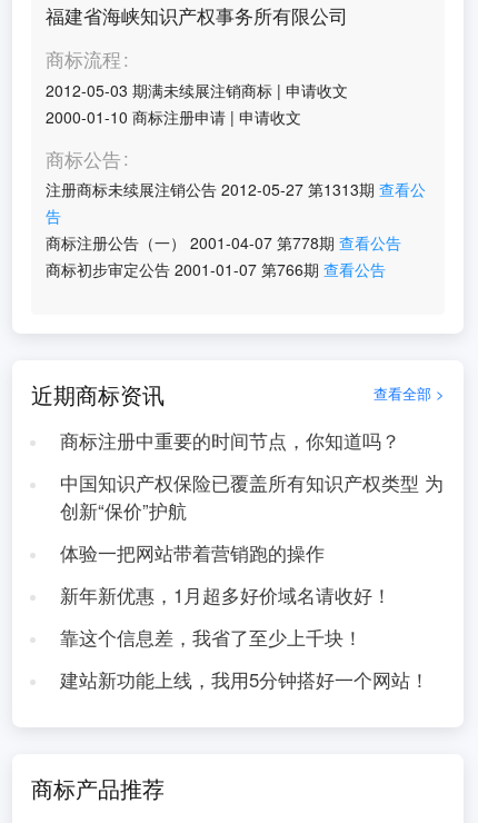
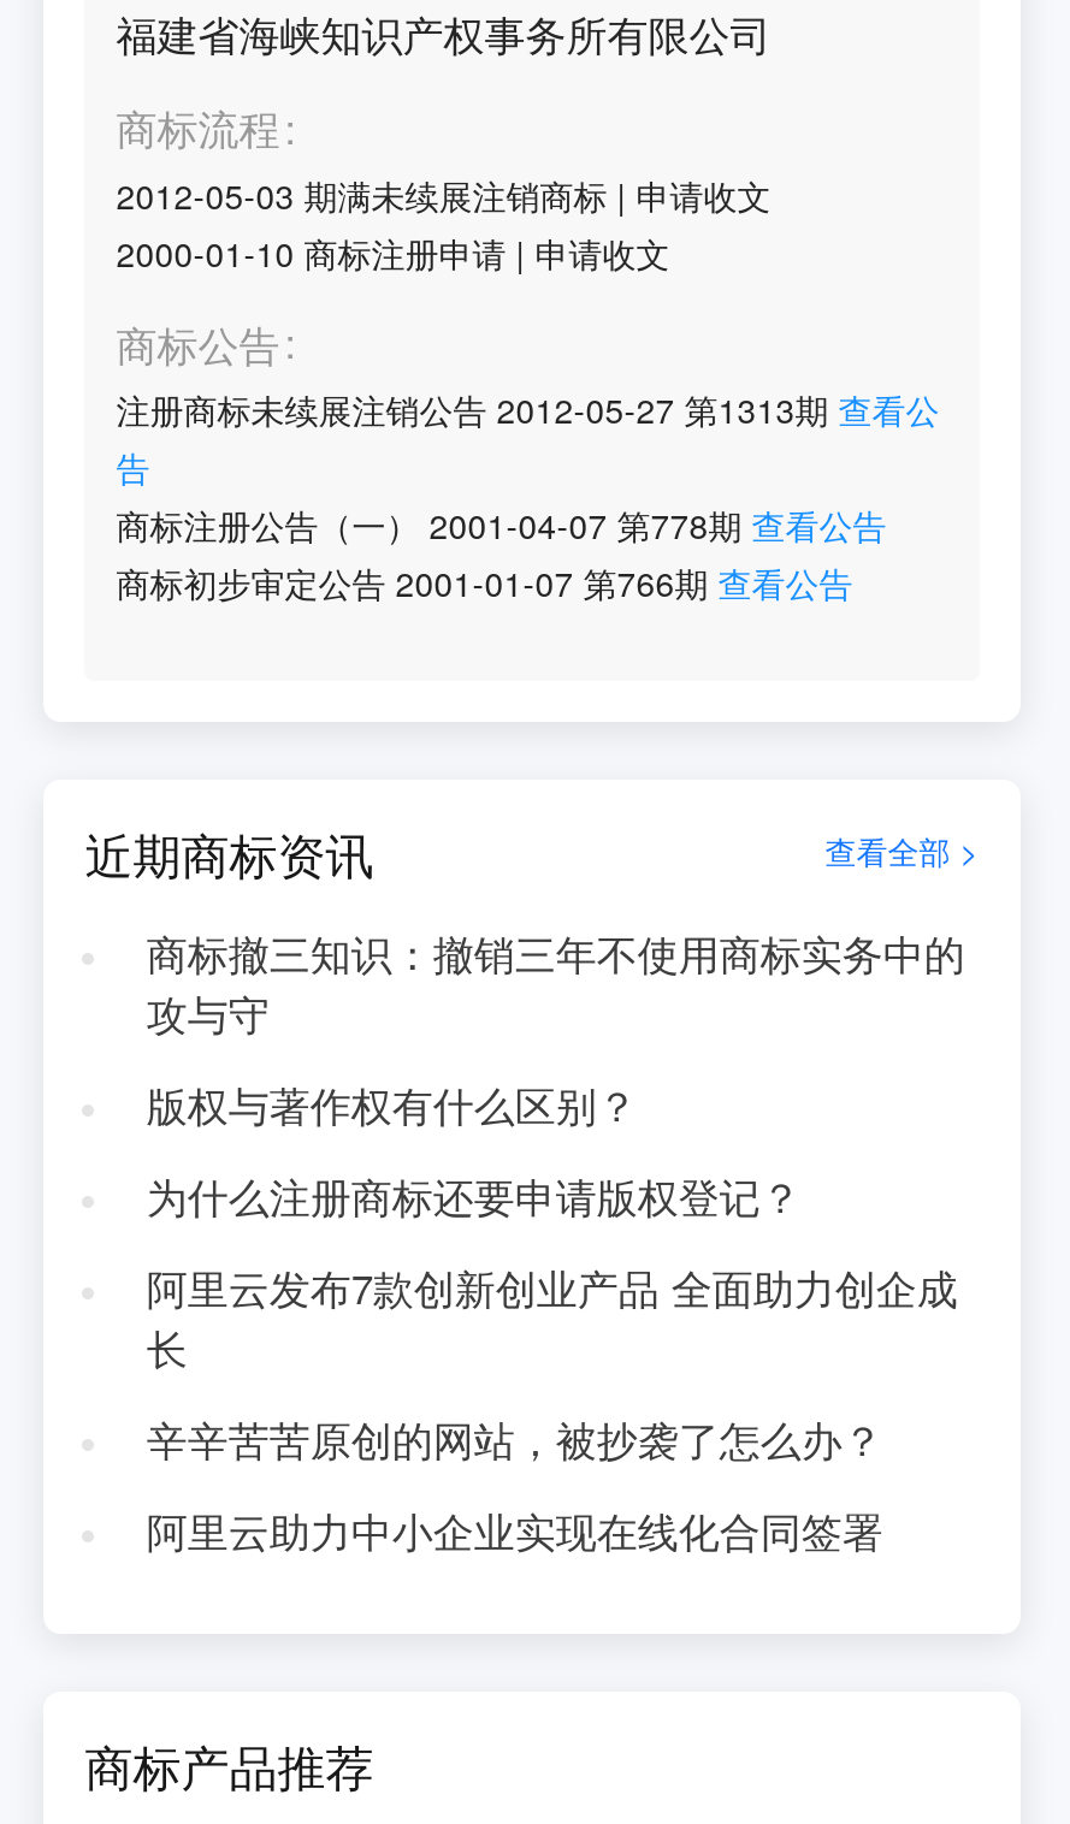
[60,427,400,454] 商标注册中重要的时间节点，你知道吗？ -> [146,924,965,1042] 商标撤三知识：撤销三年不使用商标实务中的 | 攻与守
[60,469,443,524] 中国知识产权保险已覆盖所有知识产权类型 为 | 创新“保价”护航 -> [146,1076,637,1133] 版权与著作权有什么区别？
[60,539,324,566] 体验一把网站带着营销跑的操作 -> [146,1167,801,1225] 为什么注册商标还要申请版权登记？
[60,582,391,608] 新年新优惠，1月超多好价域名请收好！ -> [146,1259,958,1376] 阿里云发布7款创新创业产品 全面助力创企成 | 长
[60,624,362,651] 靠这个信息差，我省了至少上千块！ -> [146,1410,883,1468] 辛辛苦苦原创的网站，被抄袭了怎么办？
[60,666,429,693] 建站新功能上线，我用5分钟搭好一个网站！ -> [146,1501,883,1559] 阿里云助力中小企业实现在线化合同签署

